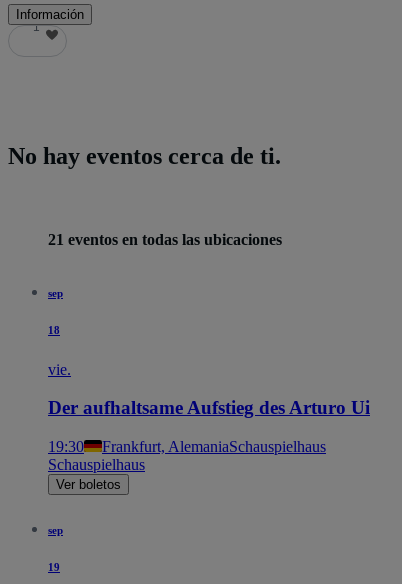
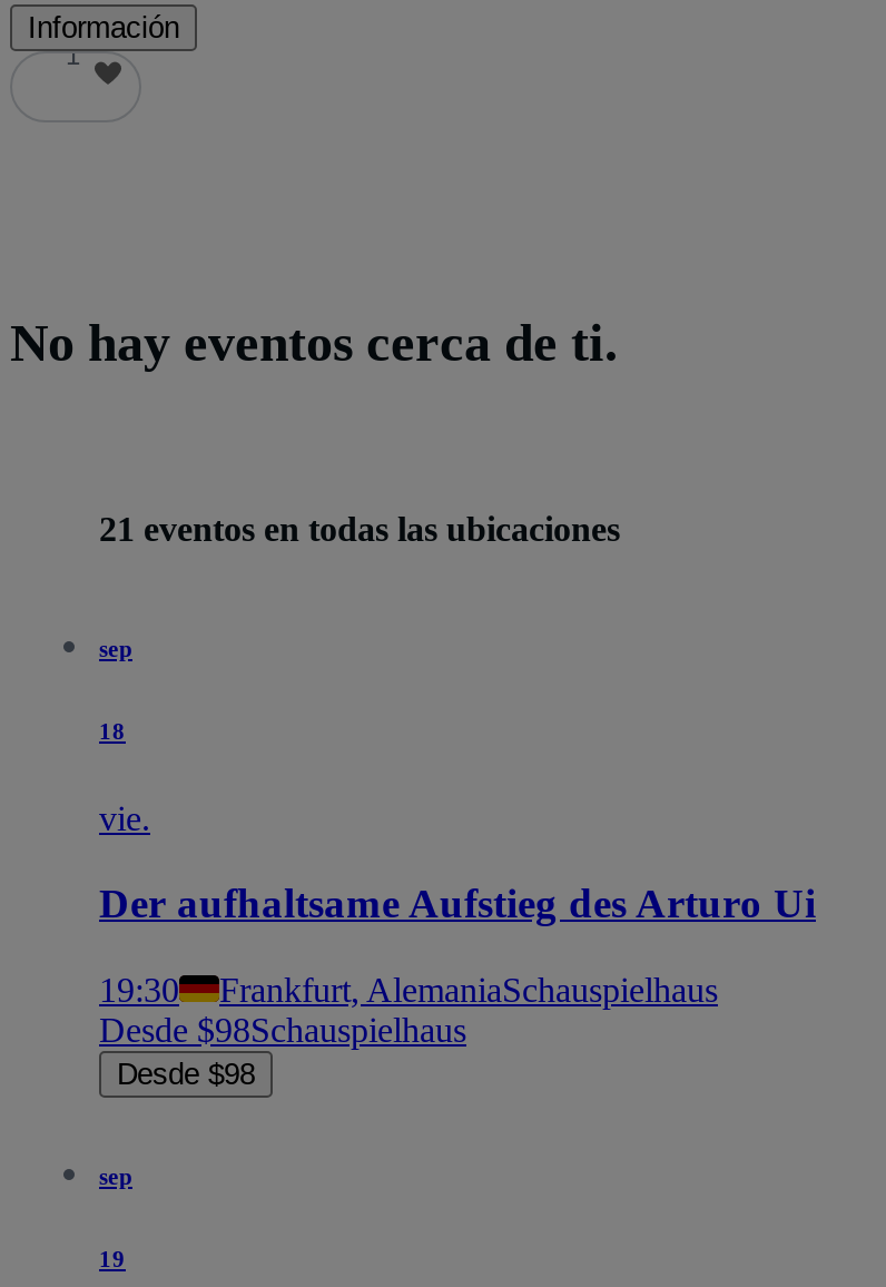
[48,456,145,492] Schauspielhaus | Ver boletos -> [99,1011,466,1092] Desde $98Schauspielhaus | Desde $98

